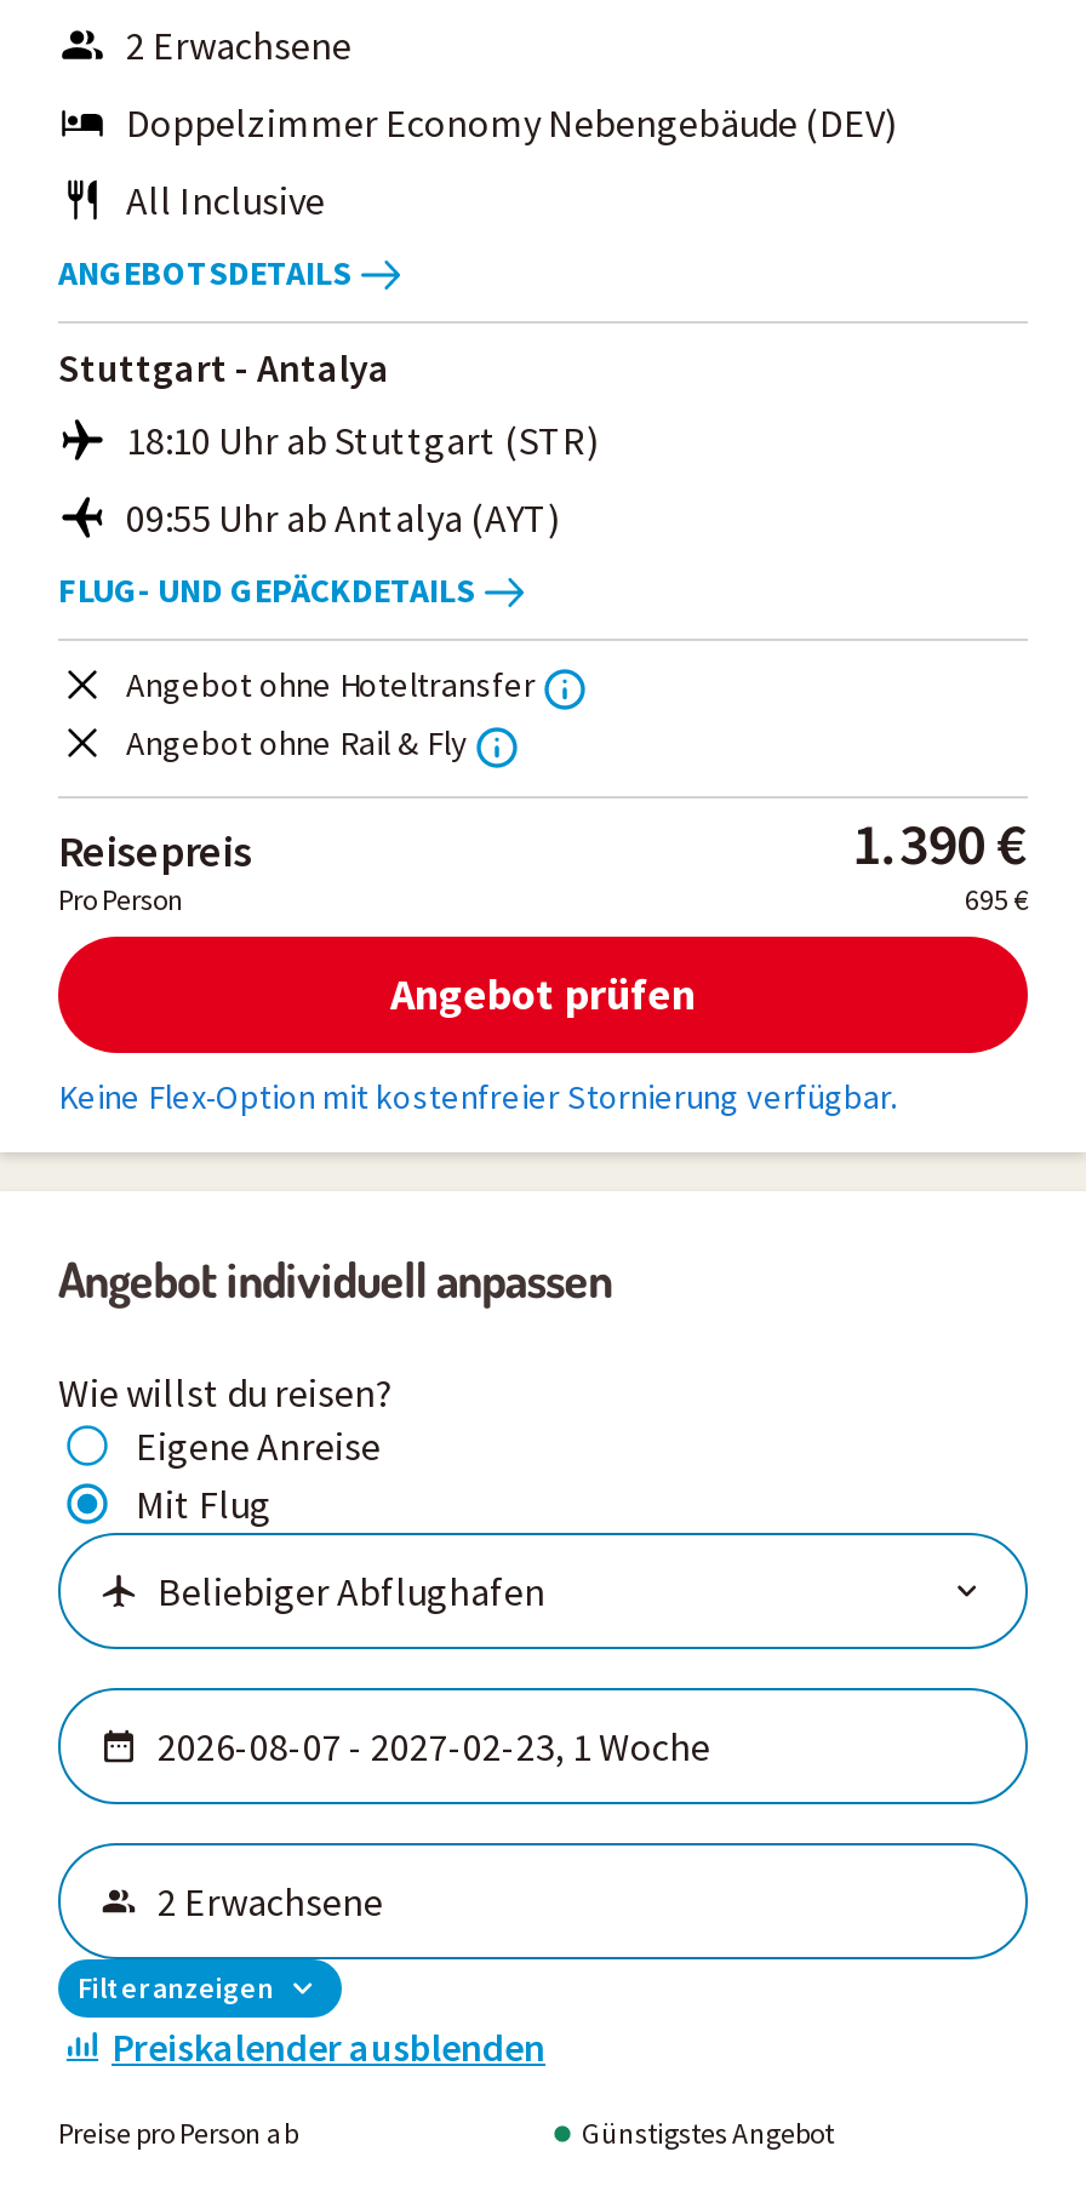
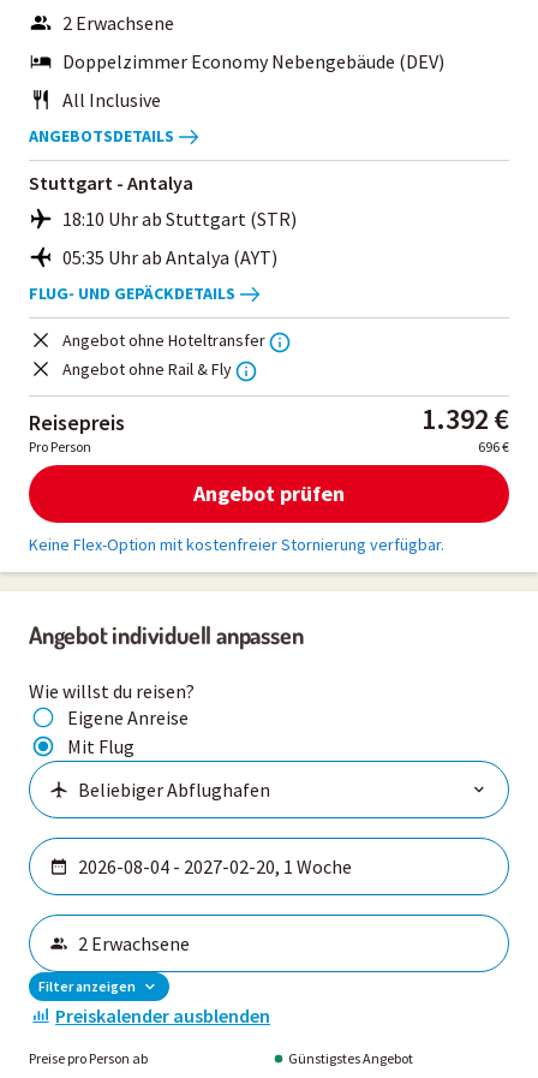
[126,493,560,541] 09:55 Uhr ab Antalya (AYT) -> [62,245,277,269] 05:35 Uhr ab Antalya (AYT)
[852,806,1028,881] 1.390 € -> [422,400,509,437] 1.392 €
[965,881,1028,917] 695 € -> [478,437,509,455] 696 €

